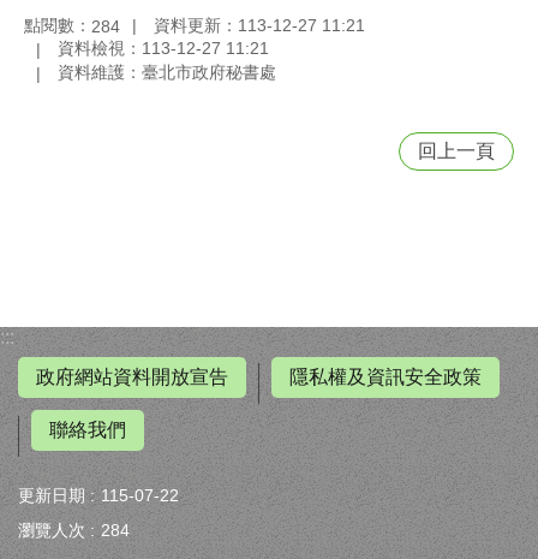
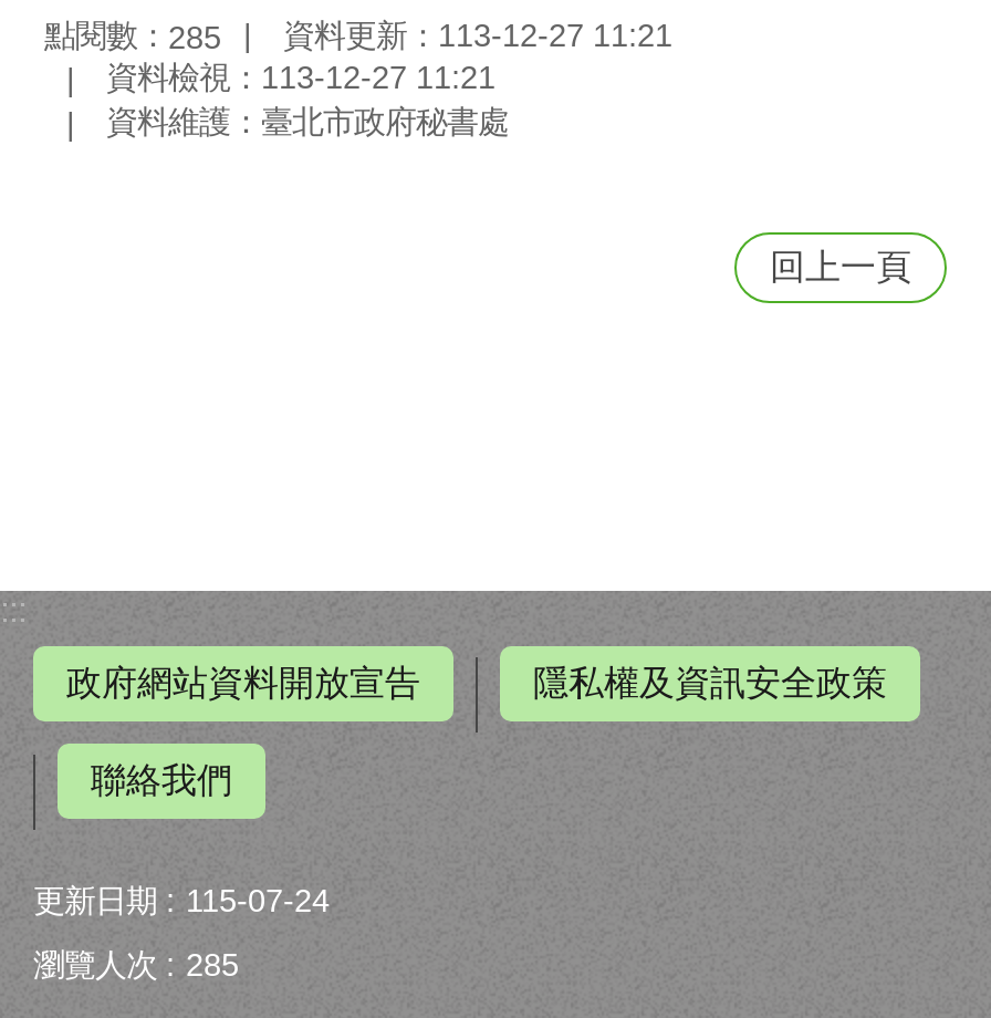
[24,15,365,36] 點閱數：284 資料更新：113-12-27 11:21 -> [44,17,672,55] 點閱數：285 資料更新：113-12-27 11:21
[101,486,179,505] 115-07-22 -> [186,883,330,919] 115-07-24
[18,521,130,540] 瀏覽人次 284 -> [33,947,239,983] 瀏覽人次 285

